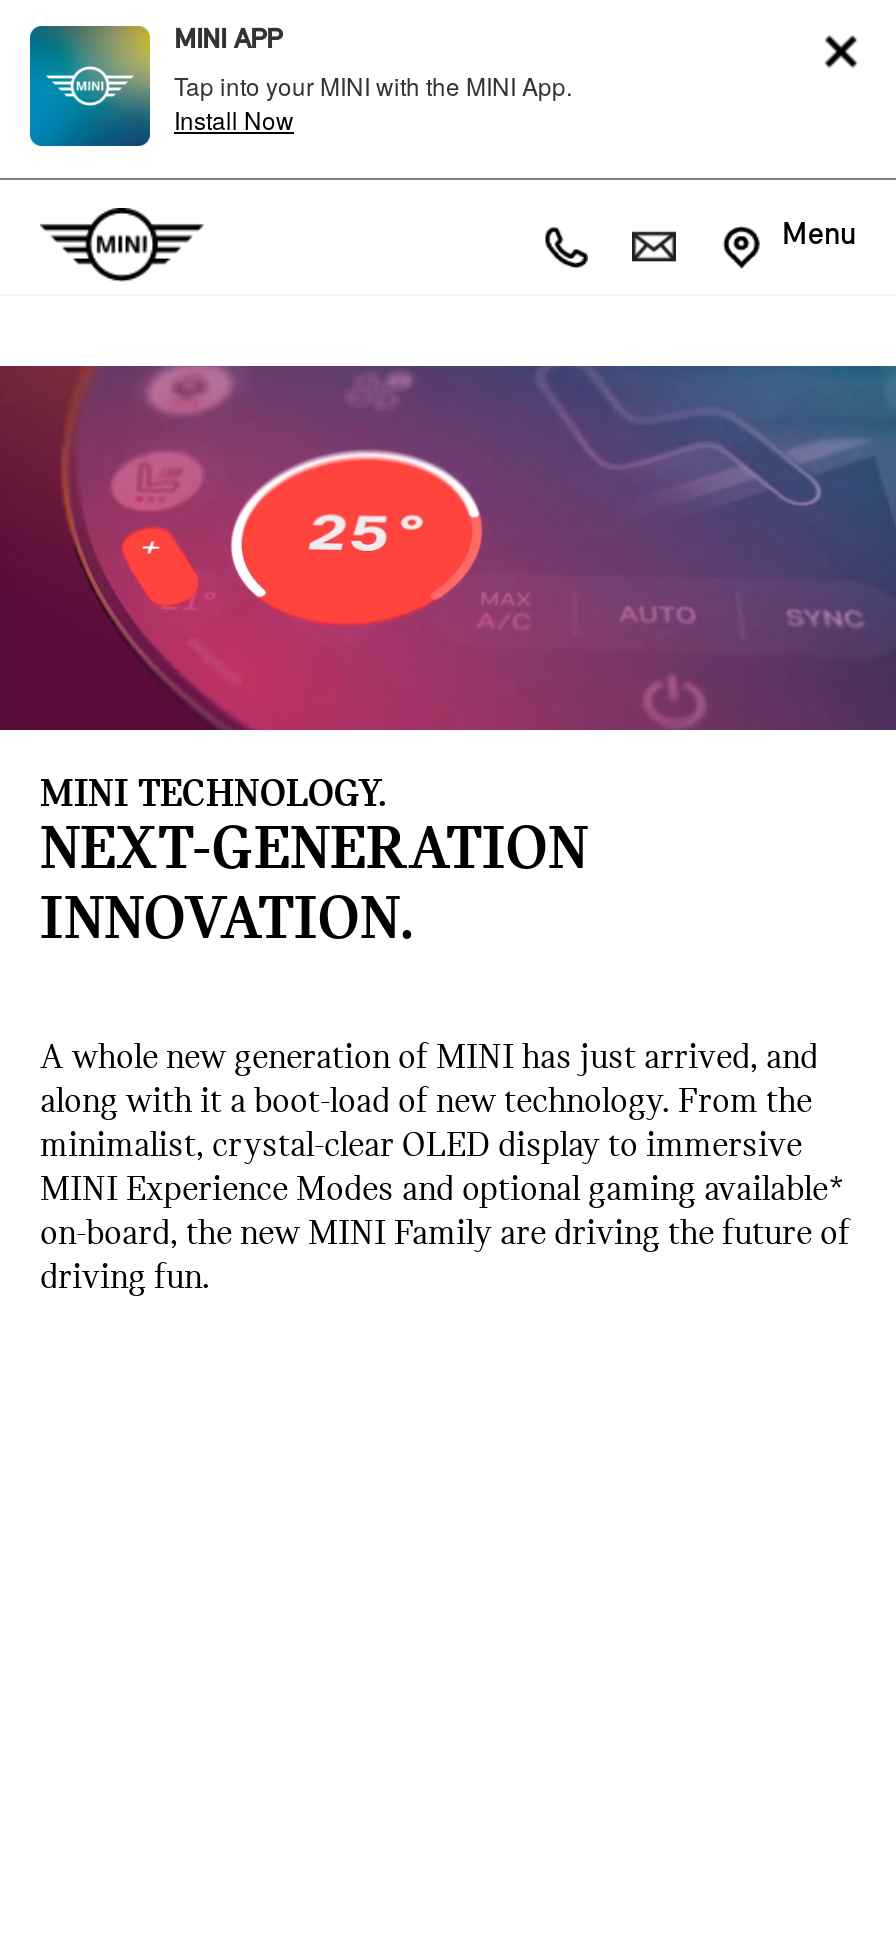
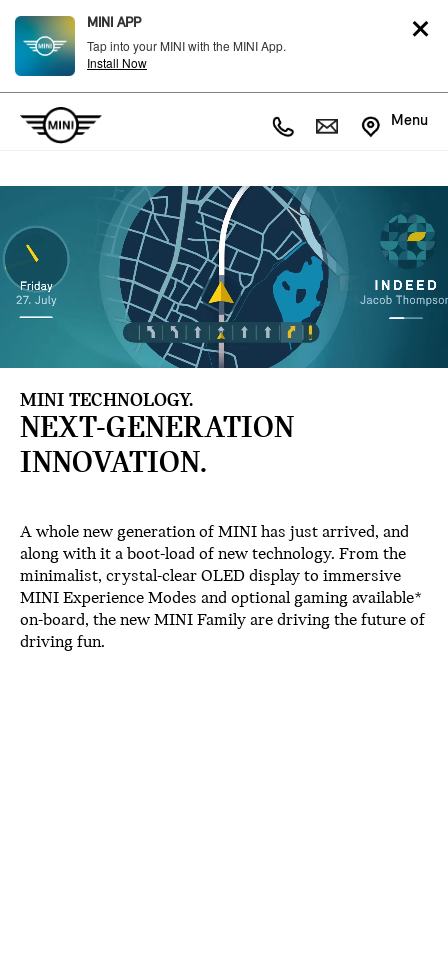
[6,364,890,732] [image] -> [3,185,445,369] [image]

